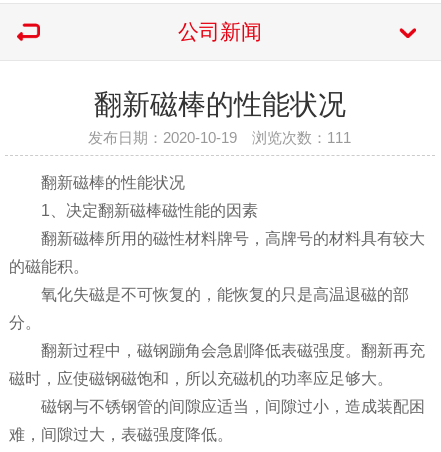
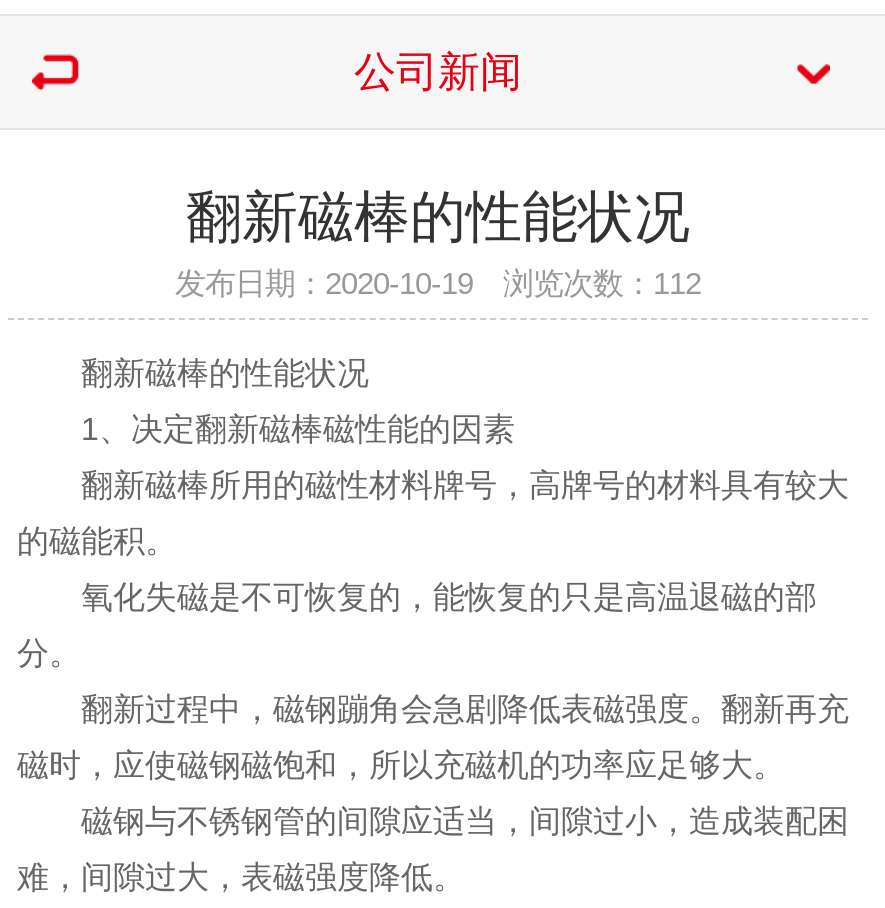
[88,129,351,146] 发布日期：2020-10-19 浏览次数：111 -> [175,266,701,300] 发布日期：2020-10-19 浏览次数：112

